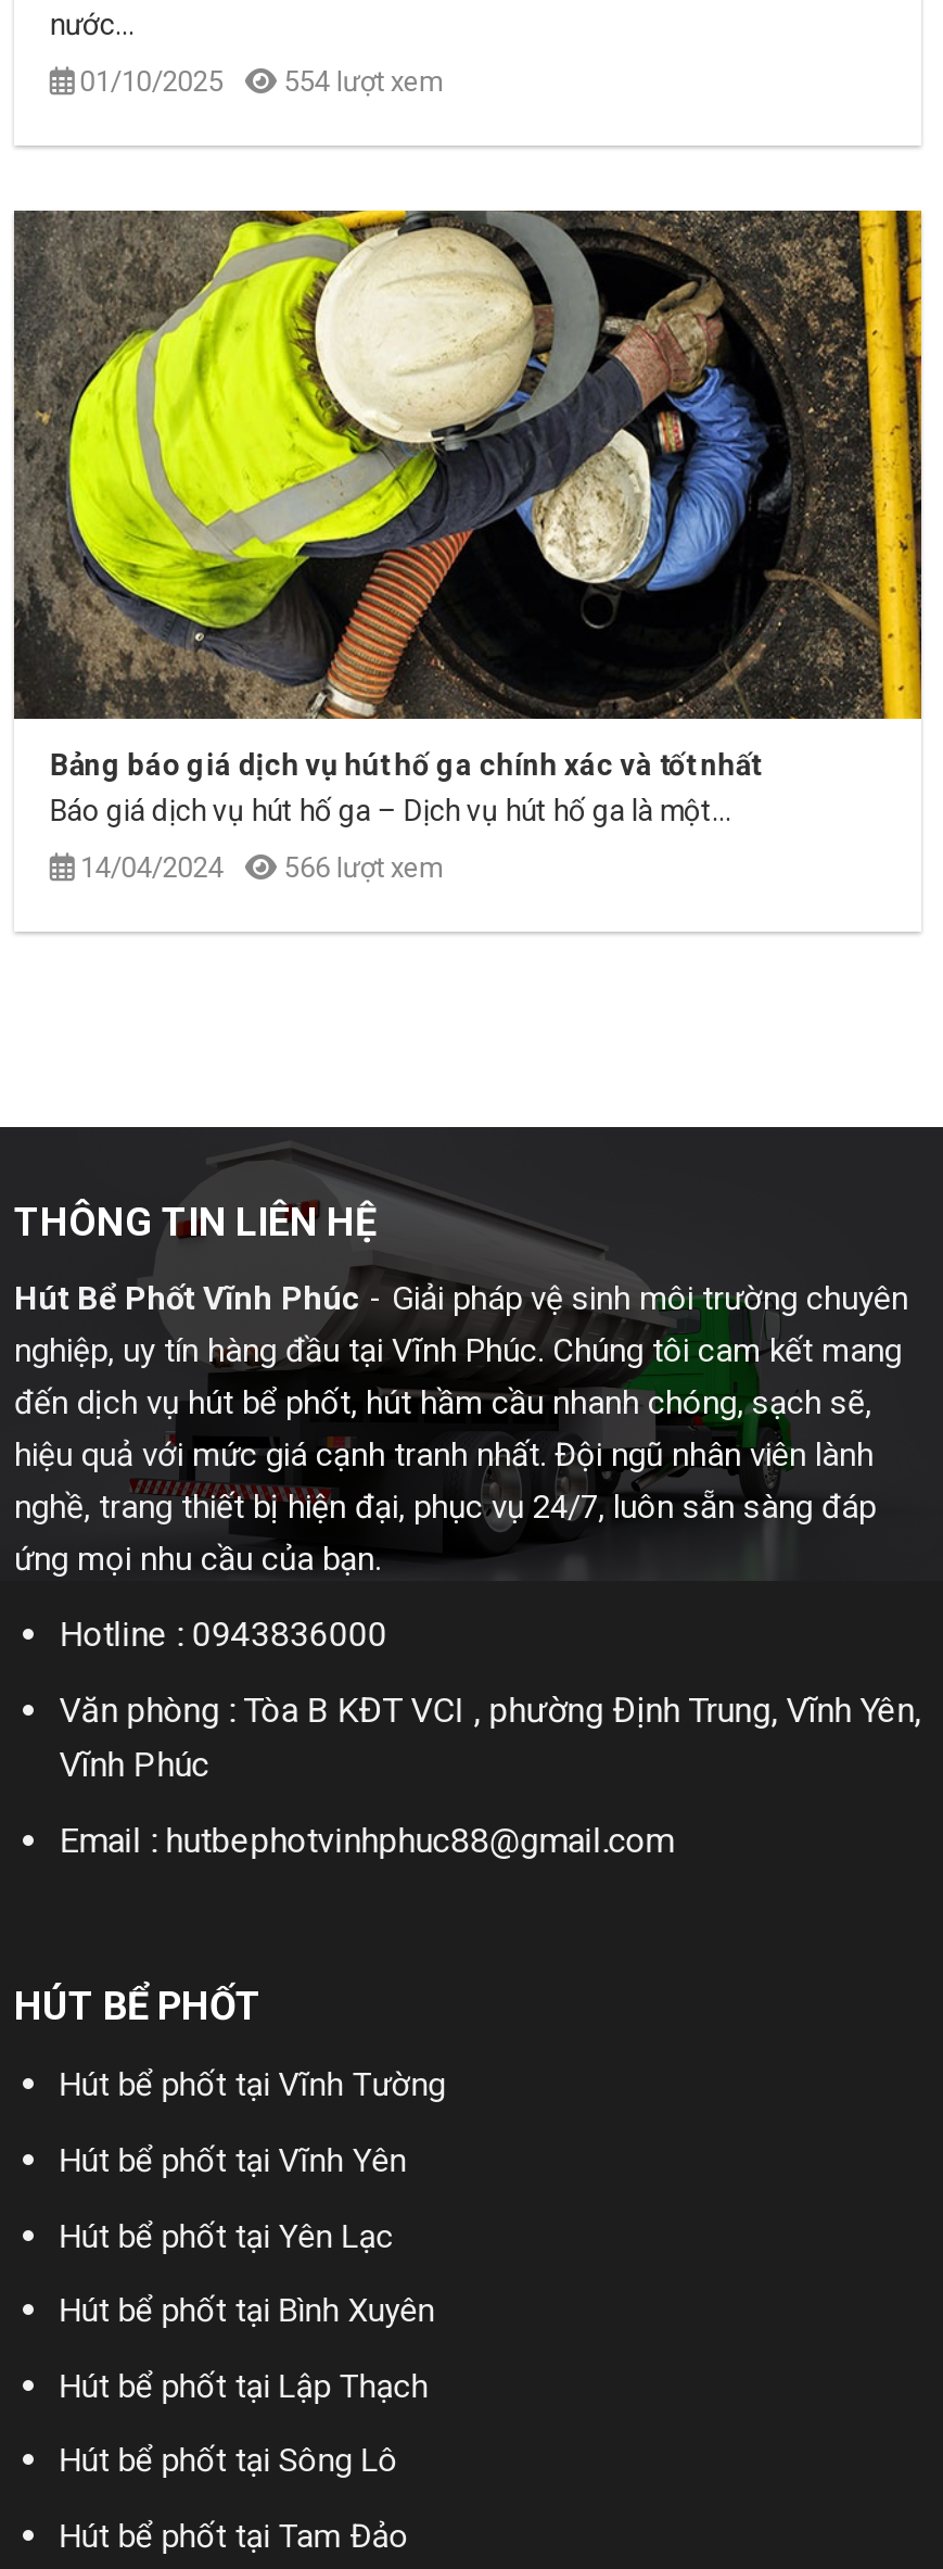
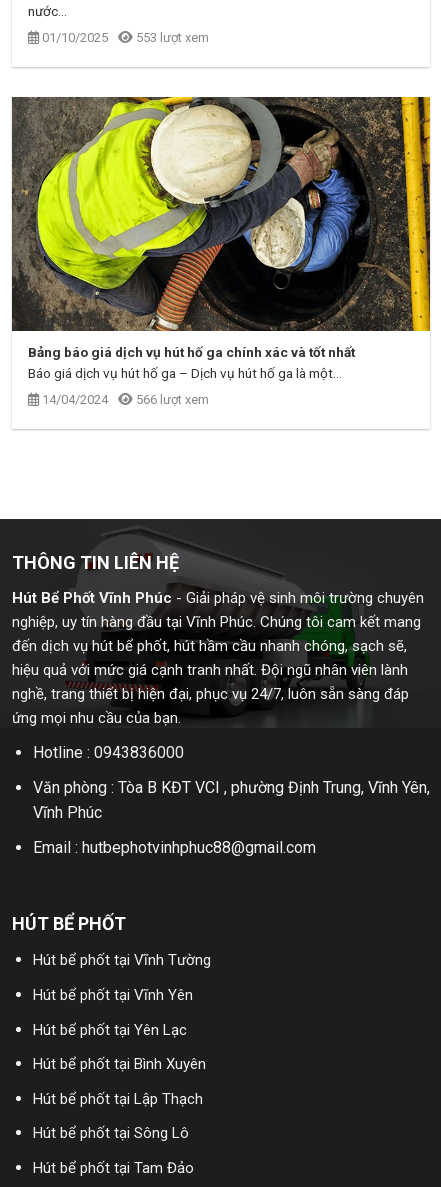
[73,66,442,98] 01/10/2025 554 lượt xem -> [39,30,209,45] 01/10/2025 553 lượt xem

